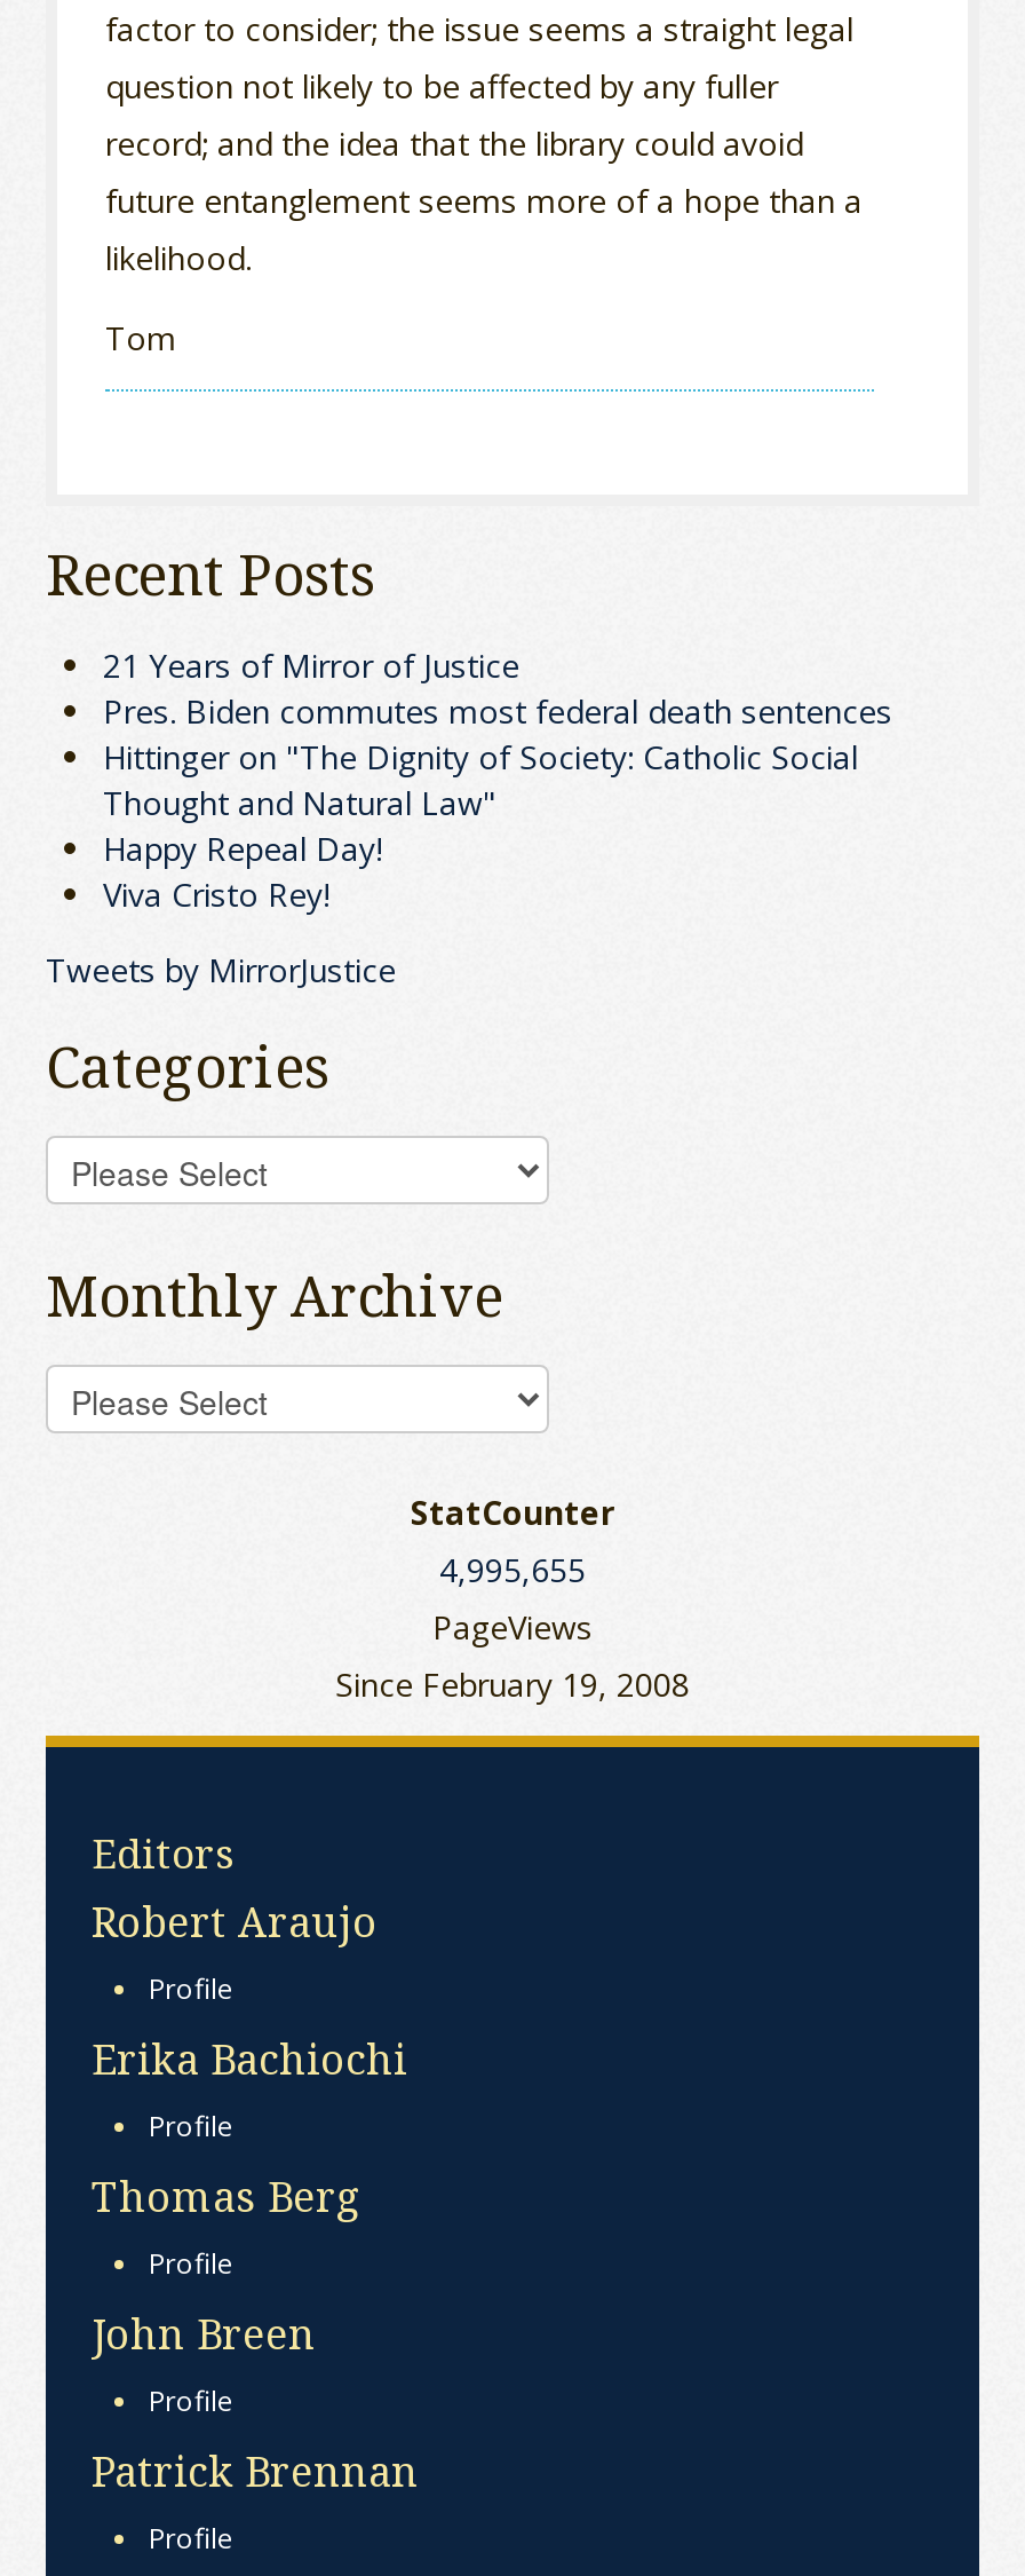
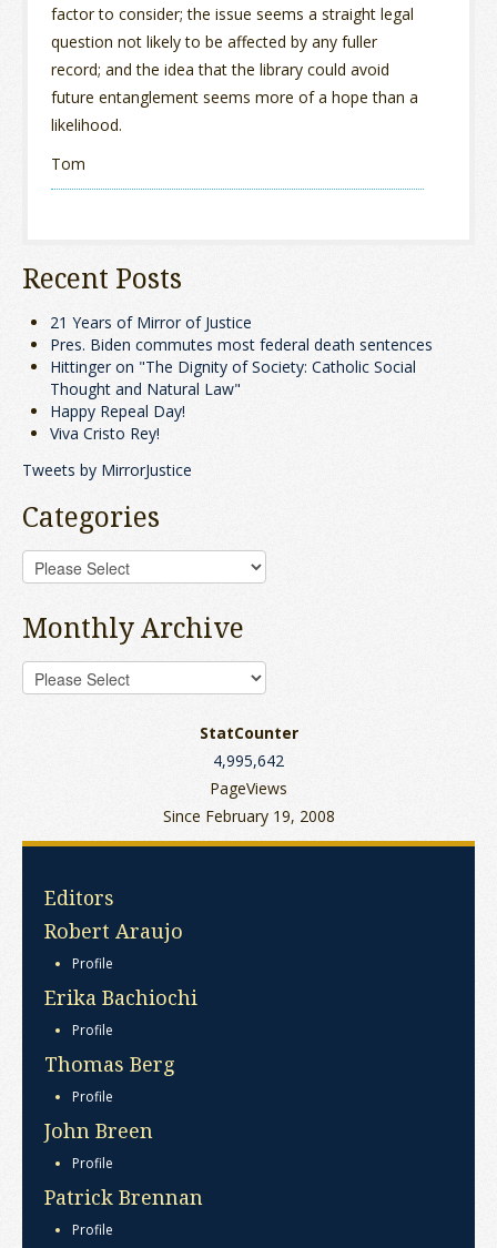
[439,1548,586,1591] 4,995,655 -> [213,750,284,771] 4,995,642

